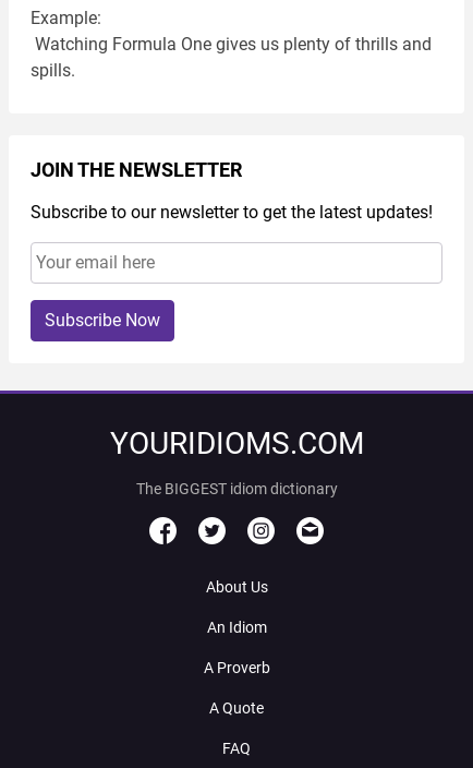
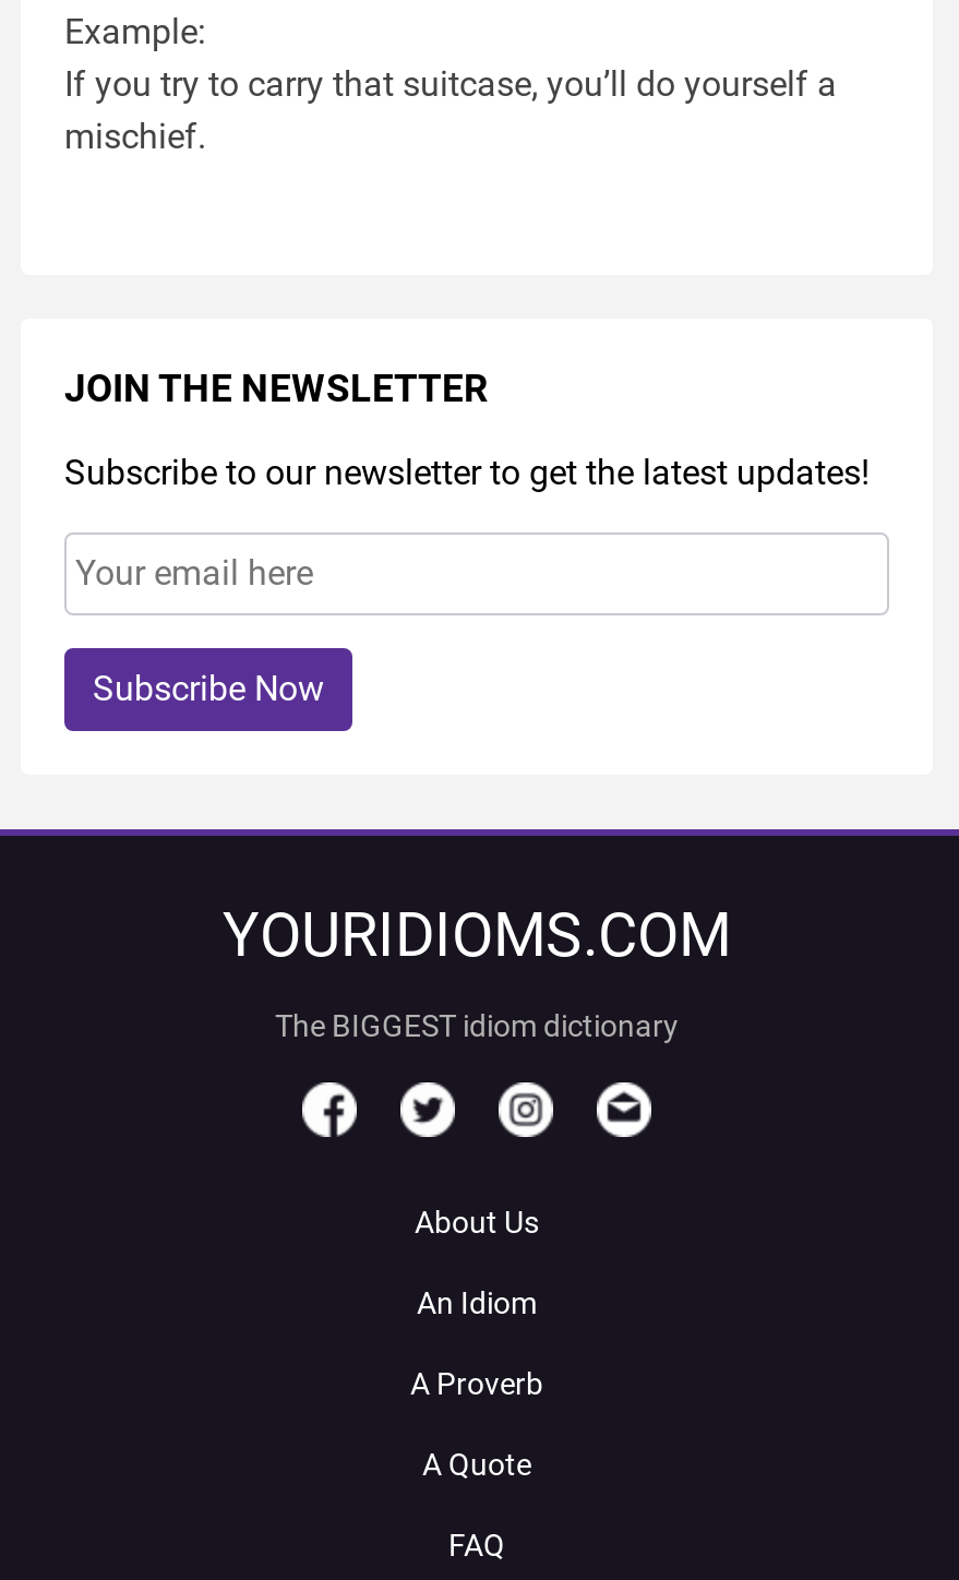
[31,34,432,81] Watching Formula One gives us plenty of thrills and | spills. -> [64,63,837,157] If you try to carry that suitcase, you’ll do yourself a | mischief.

